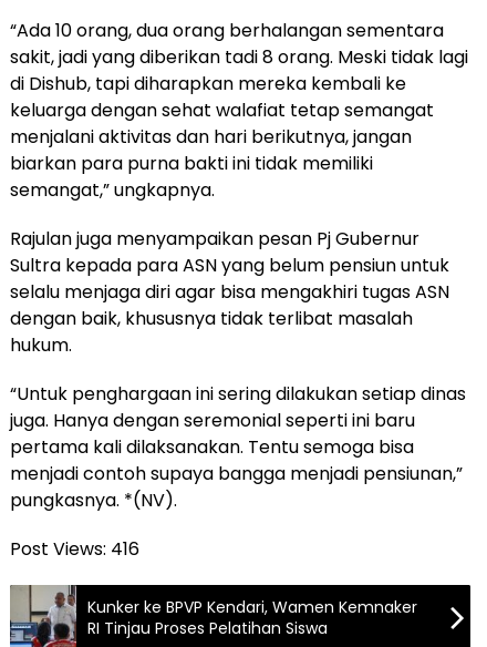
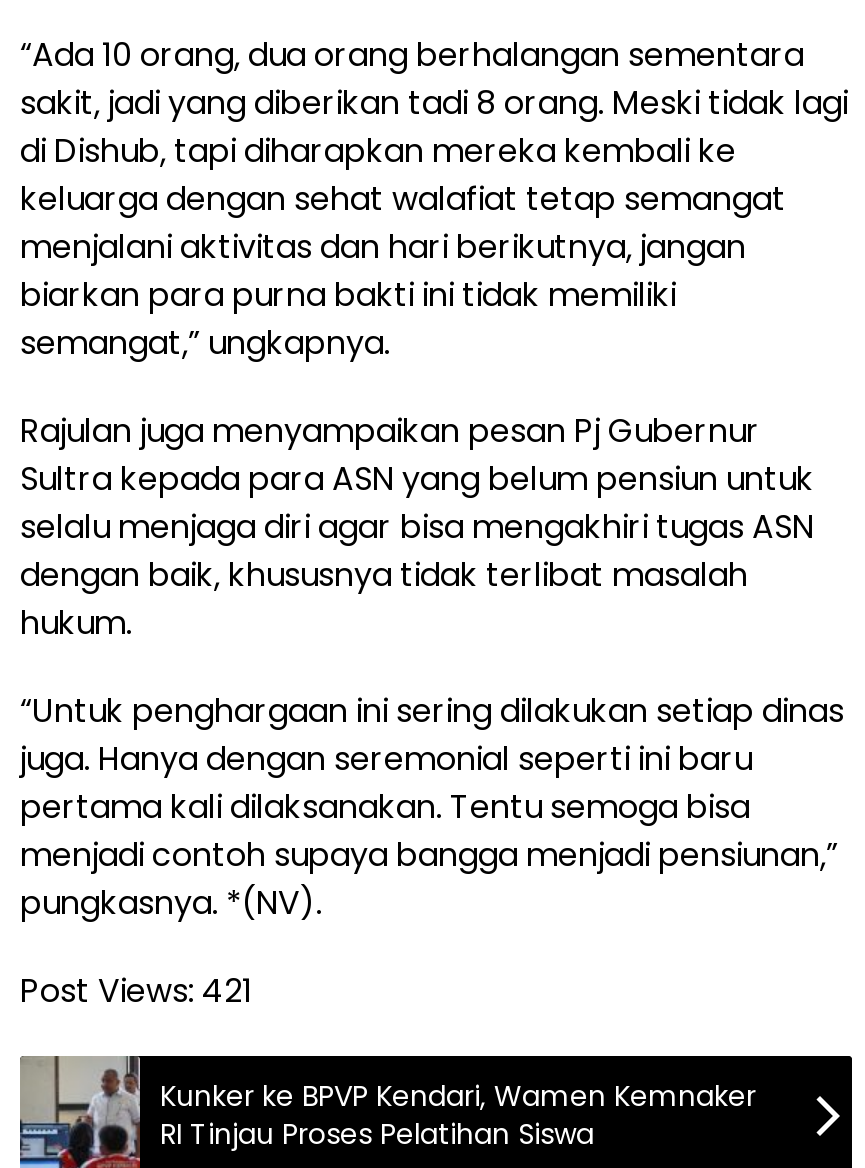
[10,536,139,561] Post Views: 416 -> [20,967,252,1013] Post Views: 421

